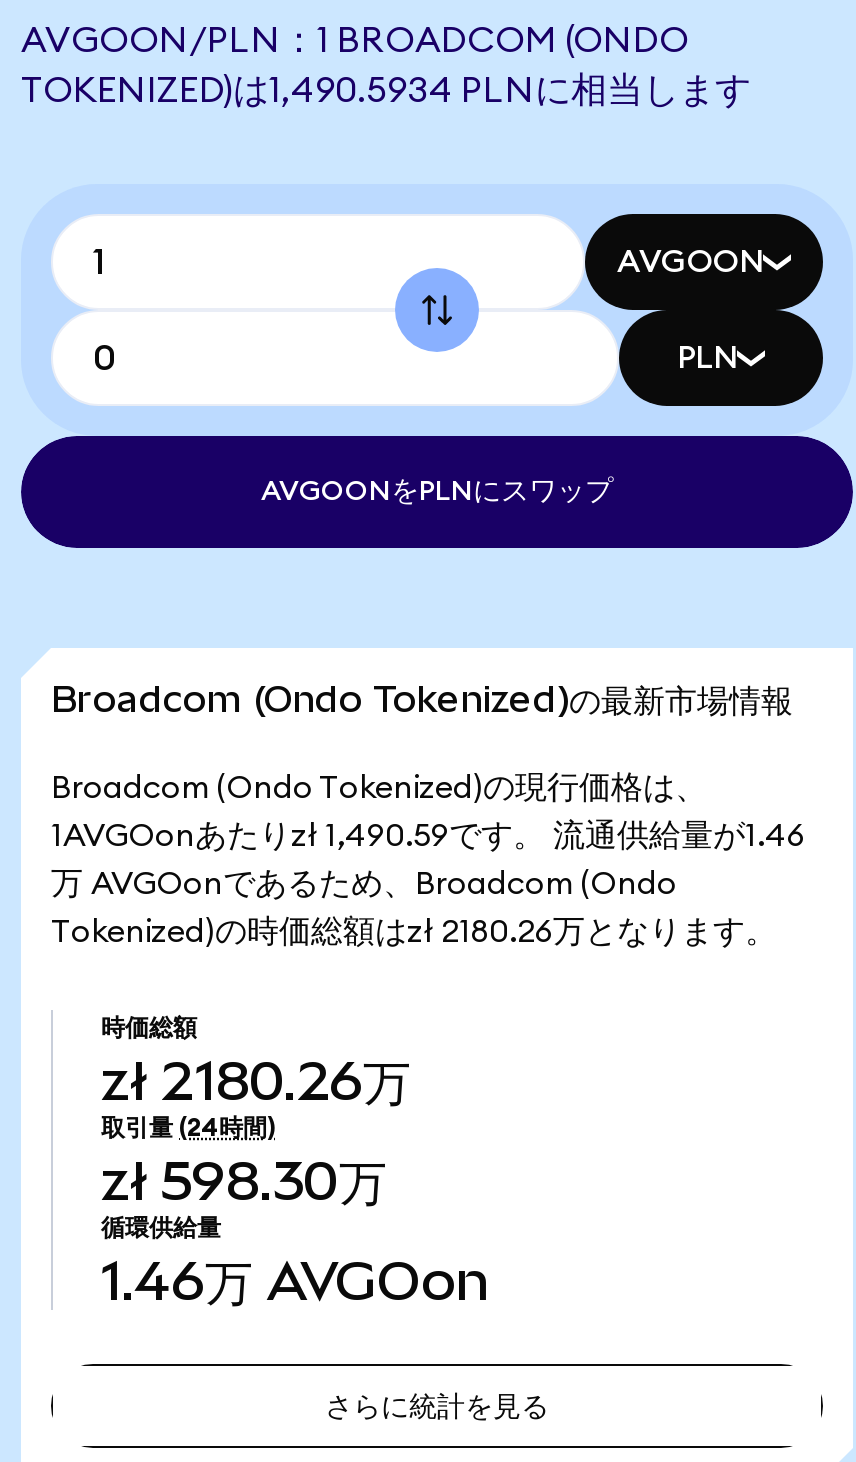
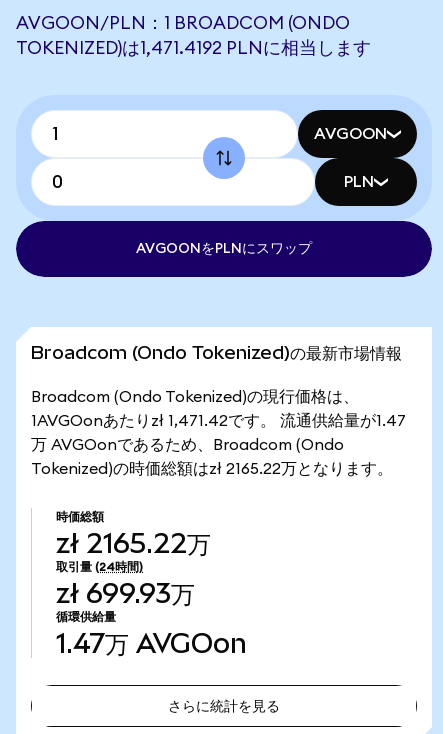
[21,72,751,108] TOKENIZED)は1,490.5934 PLNに相当します -> [16,39,371,57] TOKENIZED)は1,471.4192 PLNに相当します
[51,820,805,852] 1AVGOonあたりzł 1,490.59です。 流通供給量が1.46 -> [31,413,406,429] 1AVGOonあたりzł 1,471.42です。 流通供給量が1.47
[51,916,777,948] Tokenized)の時価総額はzł 2180.26万となります。 -> [31,461,393,477] Tokenized)の時価総額はzł 2165.22万となります。
[101,1050,411,1112] zł 2180.26万 -> [56,528,211,559] zł 2165.22万
[101,1150,387,1212] zł 598.30万 -> [56,578,195,609] zł 699.93万
[101,1250,489,1312] 1.46万 AVGOon -> [56,628,247,659] 1.47万 AVGOon

